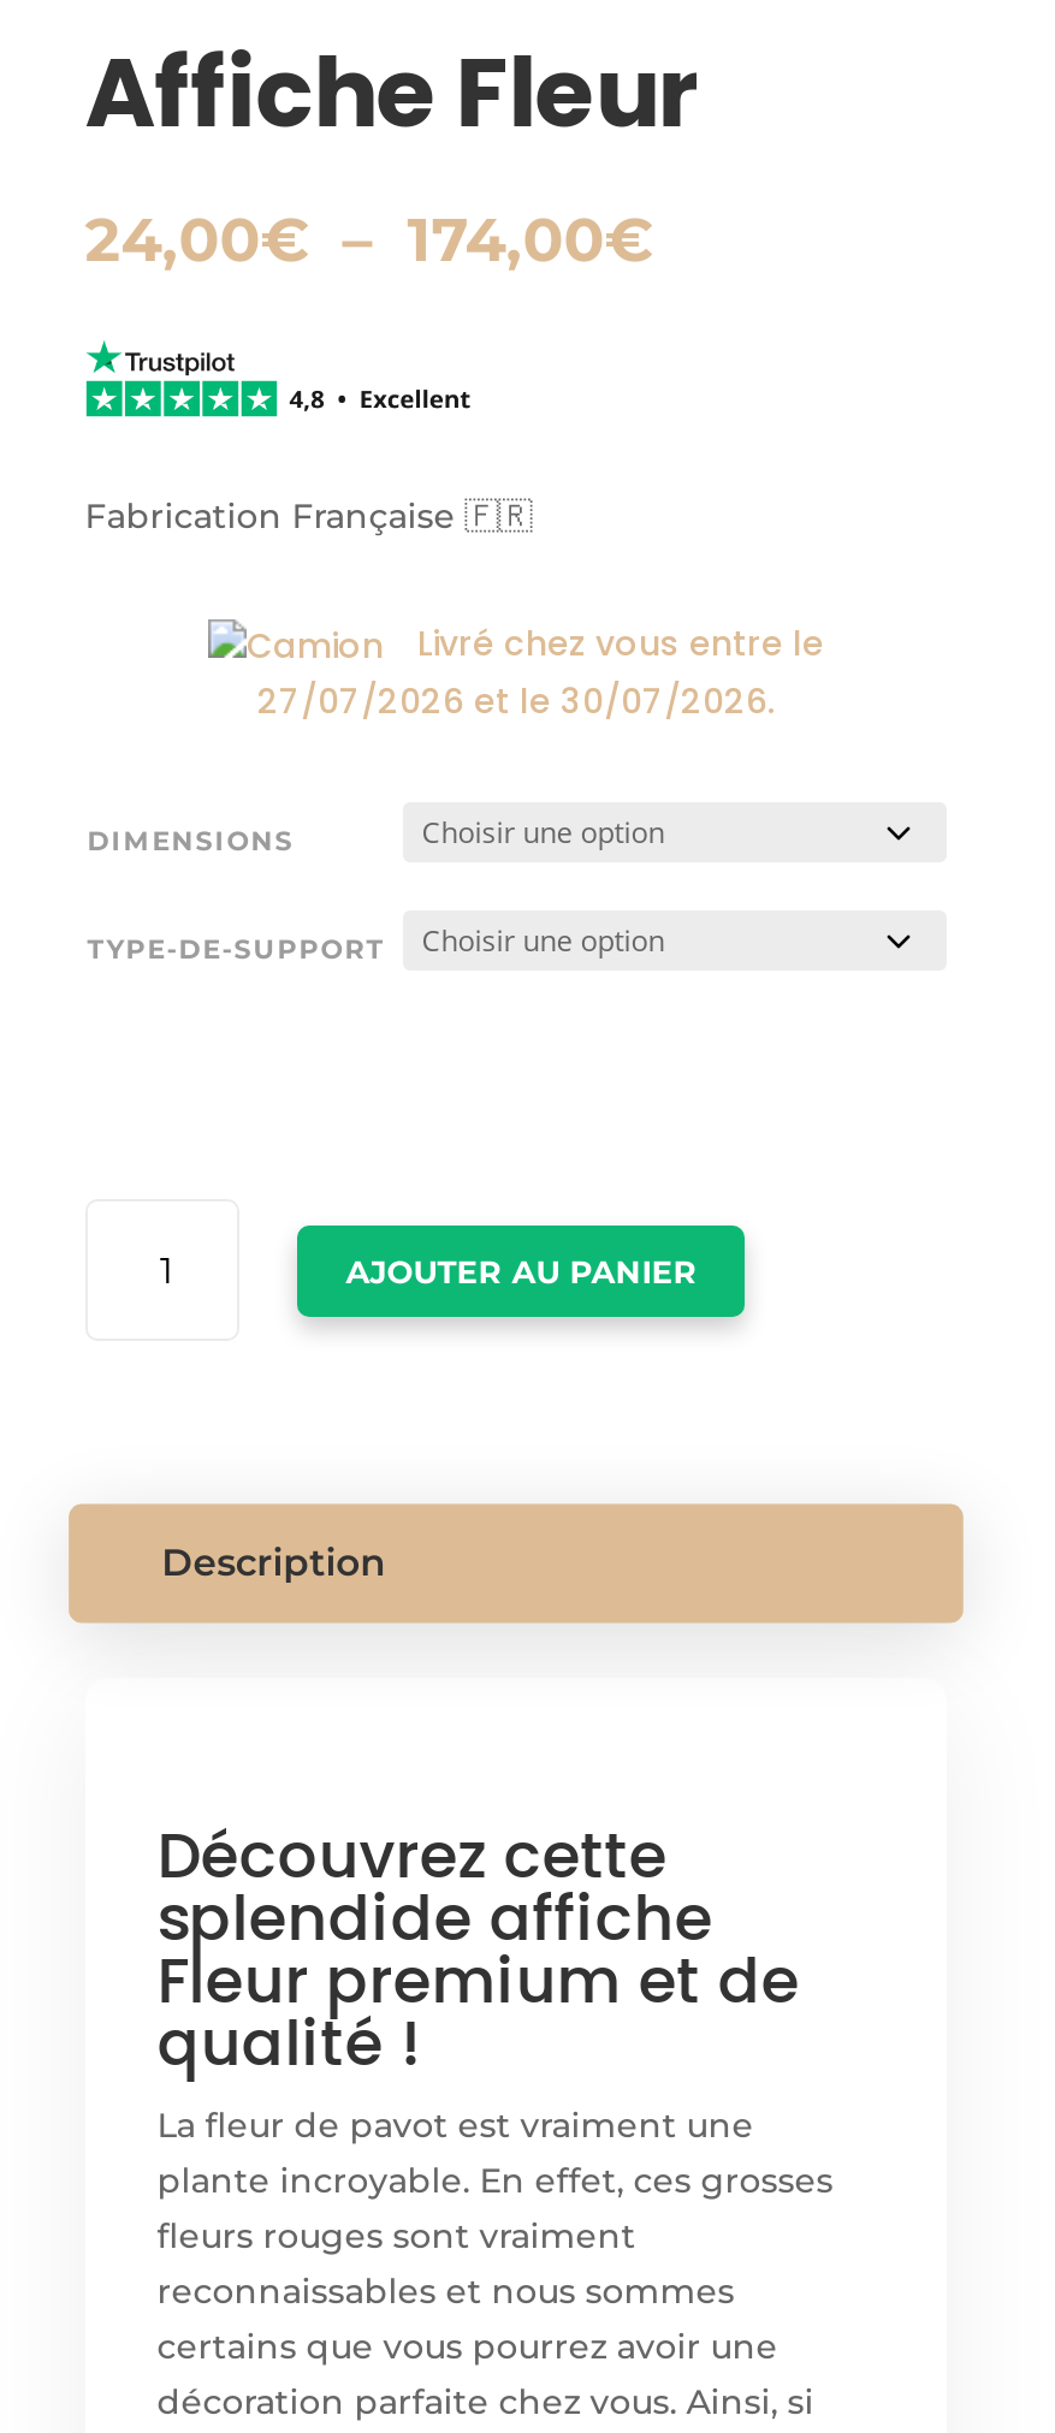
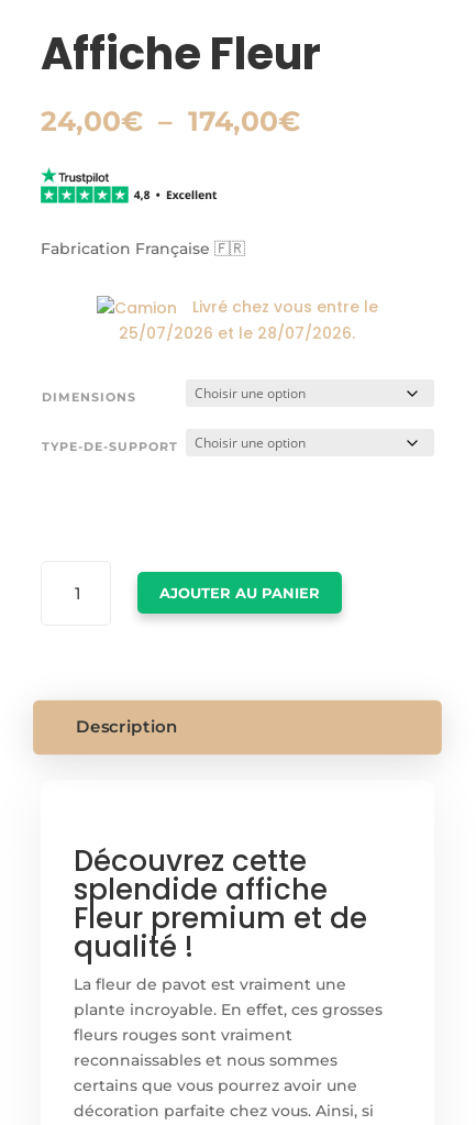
[257,678,775,726] 27/07/2026 et le 30/07/2026. -> [119,322,356,344] 25/07/2026 et le 28/07/2026.

